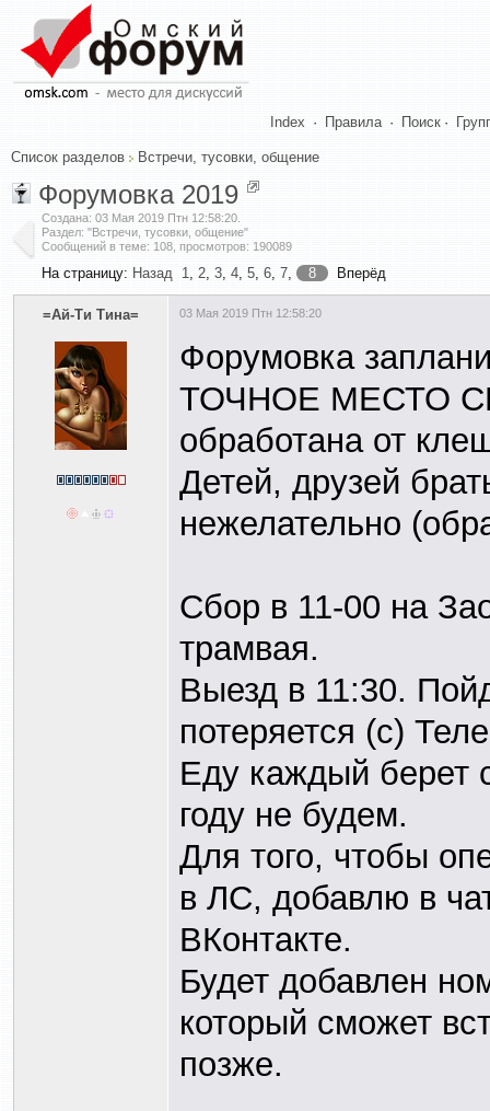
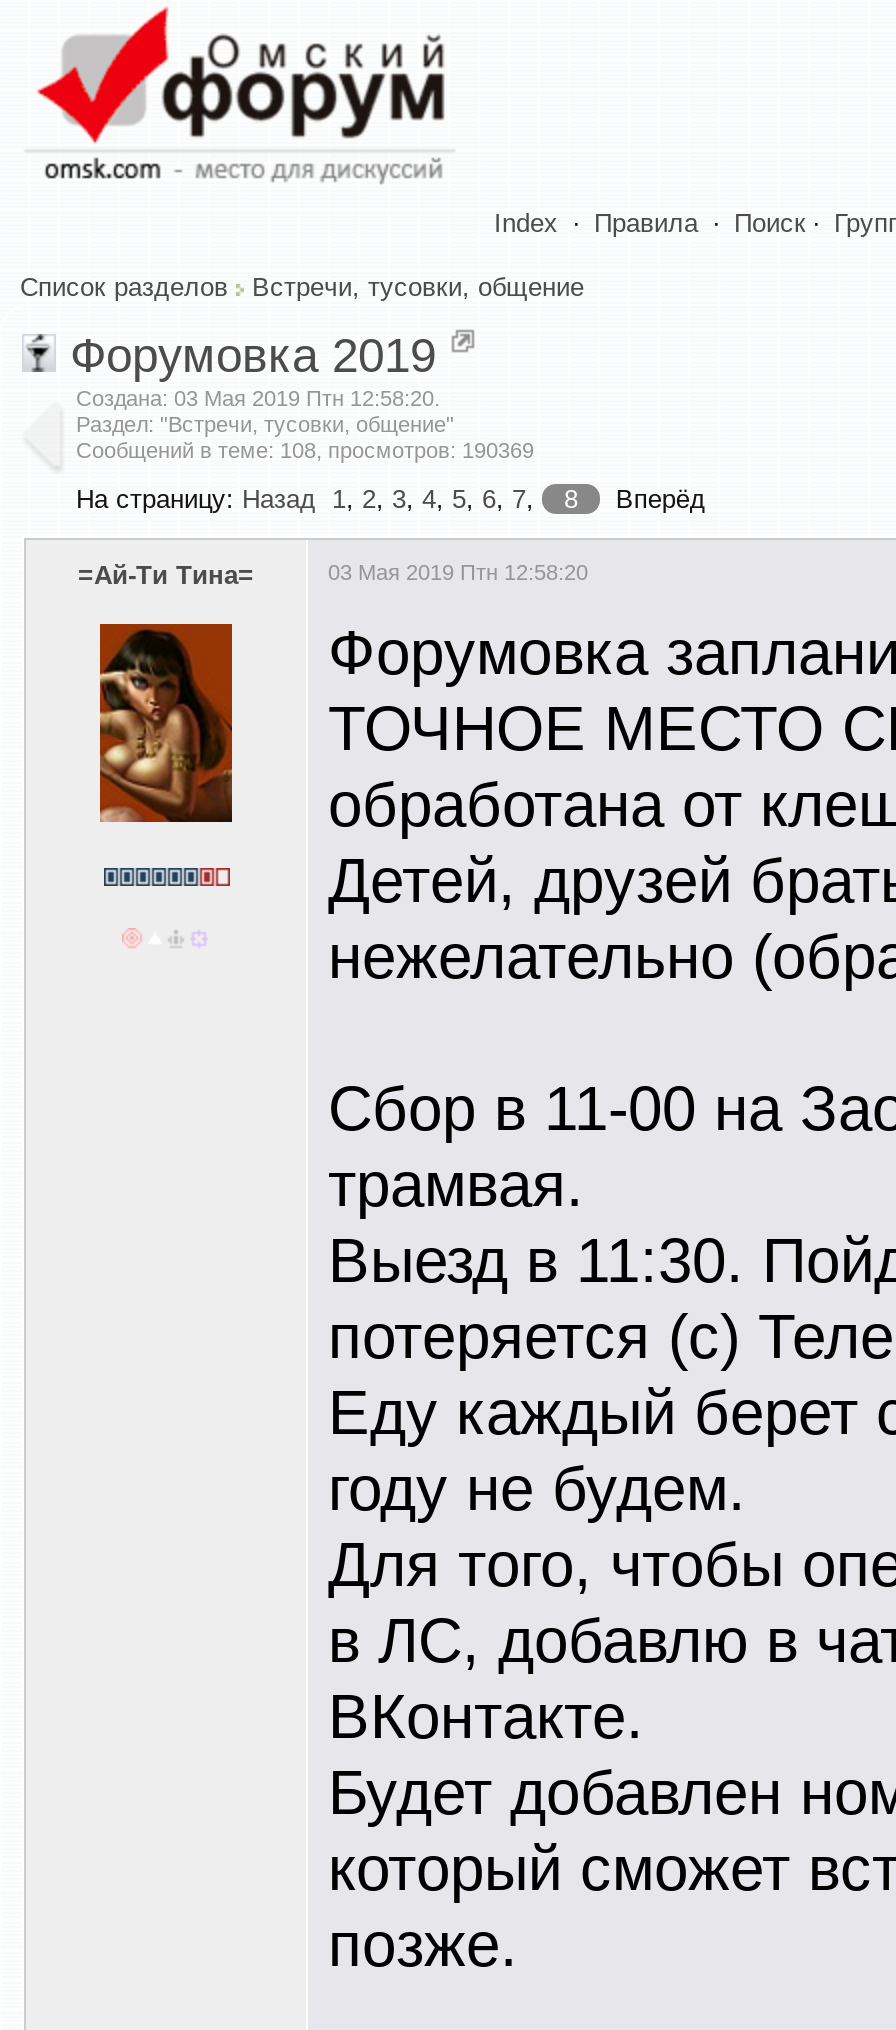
[42,240,292,253] Сообщений в теме: 108, просмотров: 190089 -> [76,438,534,462] Сообщений в теме: 108, просмотров: 190369

